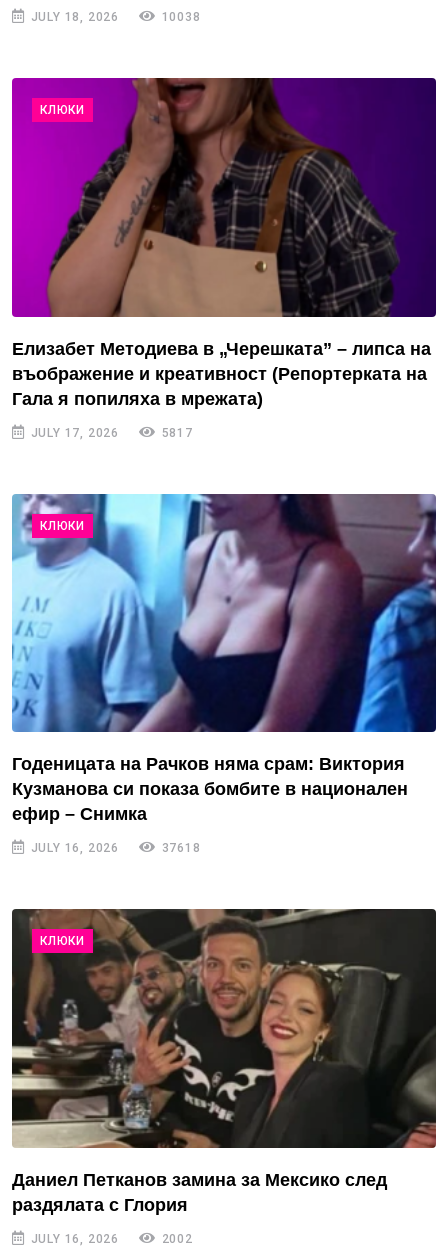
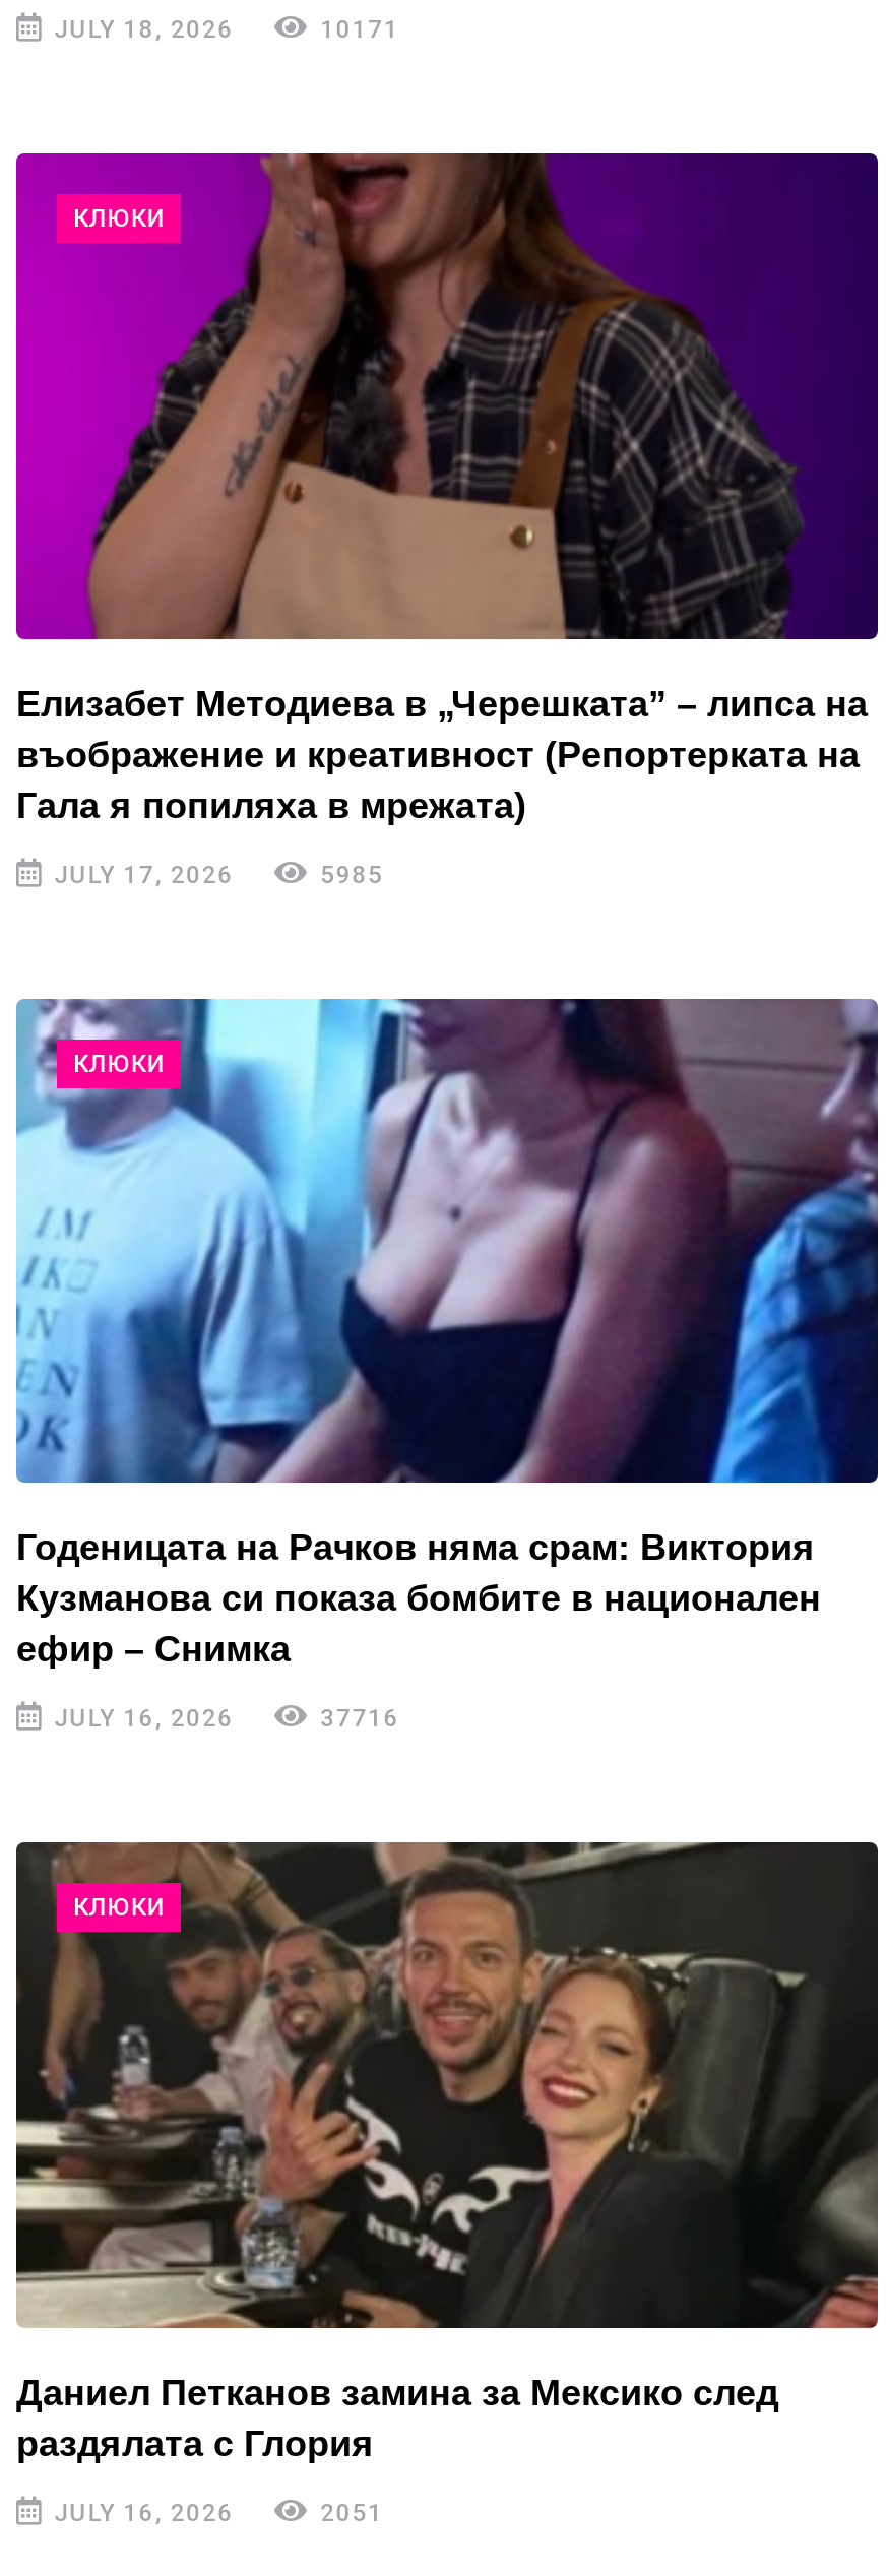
[158,10,201,24] 10038 -> [313,15,399,44] 10171
[158,425,193,439] 5817 -> [313,860,384,888] 5985
[158,841,201,855] 37618 -> [313,1704,399,1733] 37716
[158,1231,193,1245] 2002 -> [313,2498,384,2526] 2051

